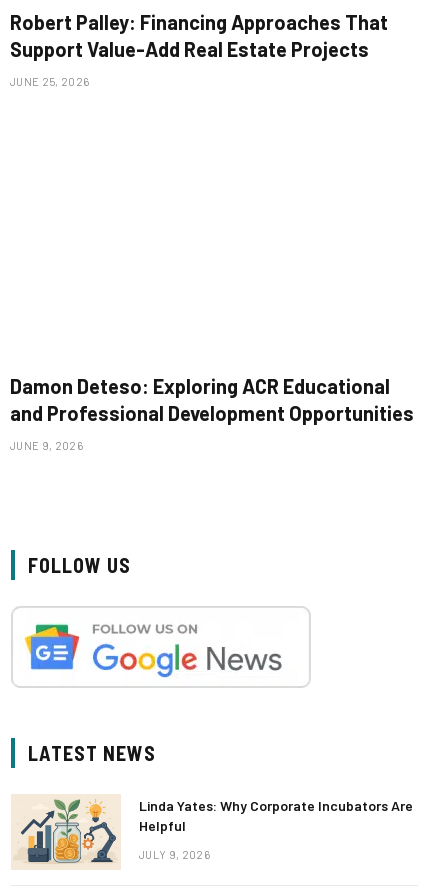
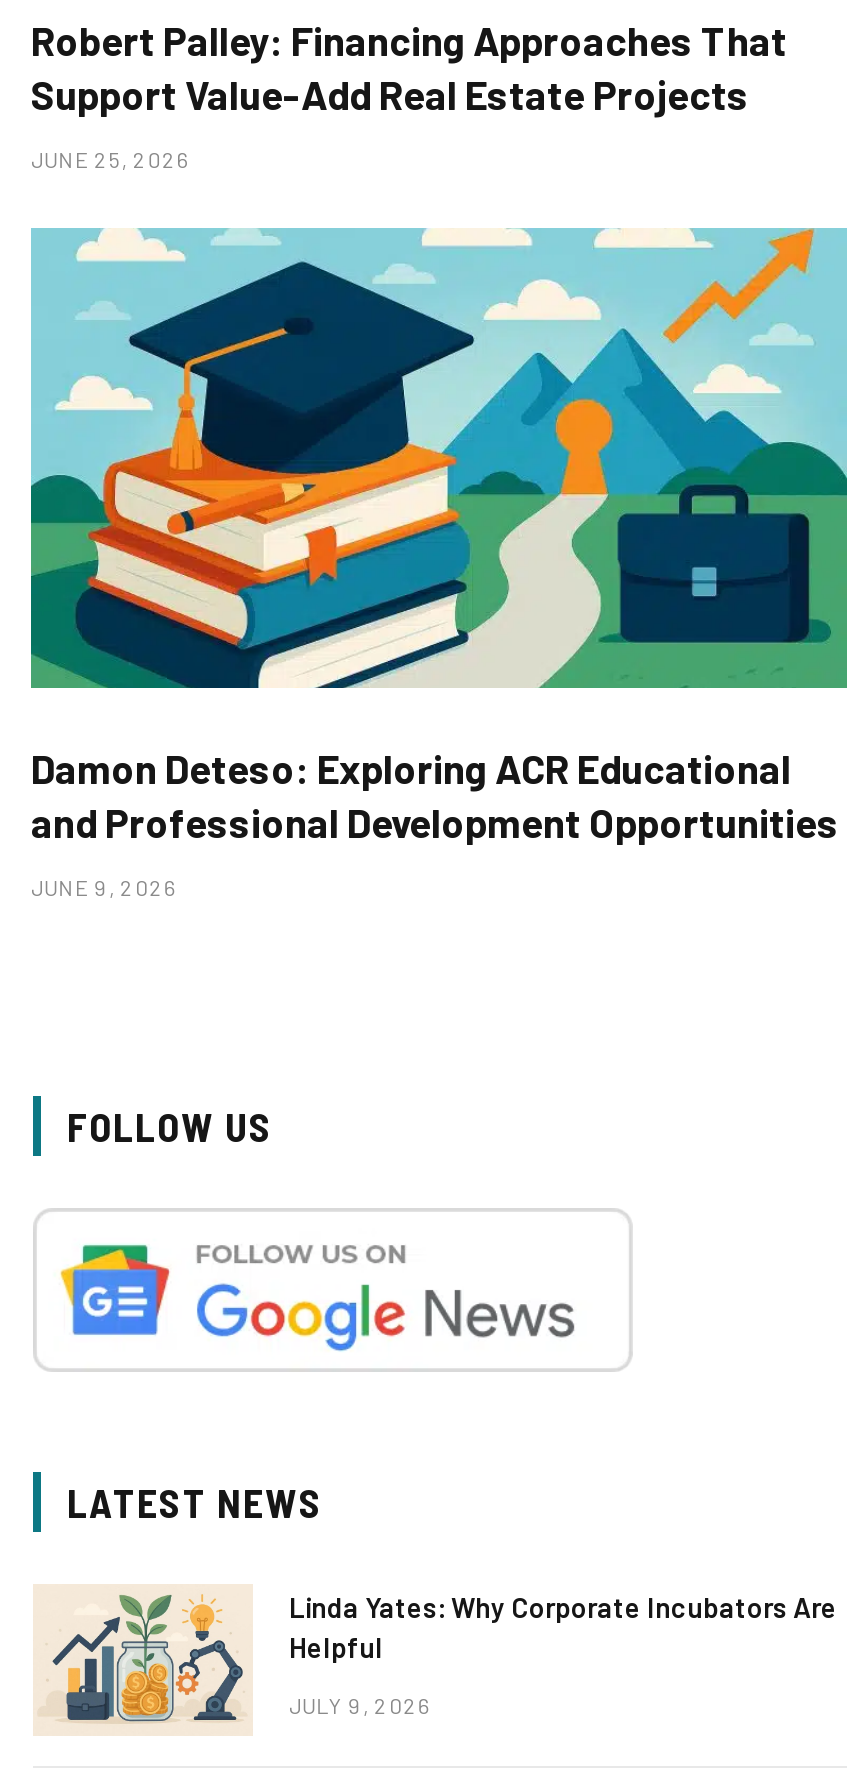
none -> [29,226,849,690] [image]

